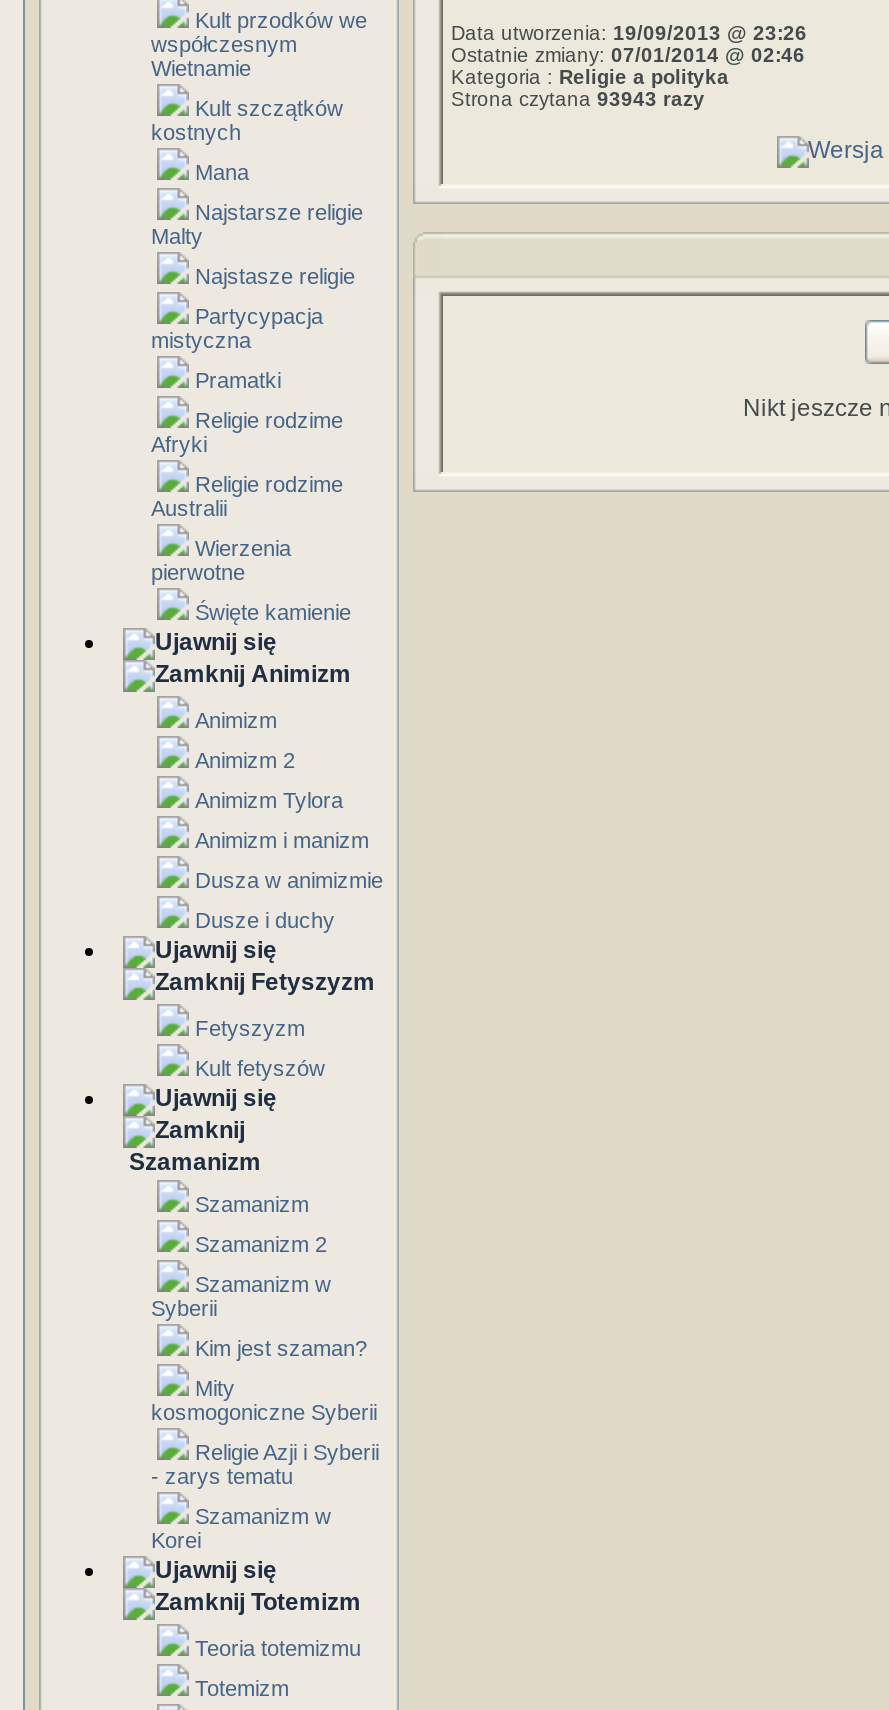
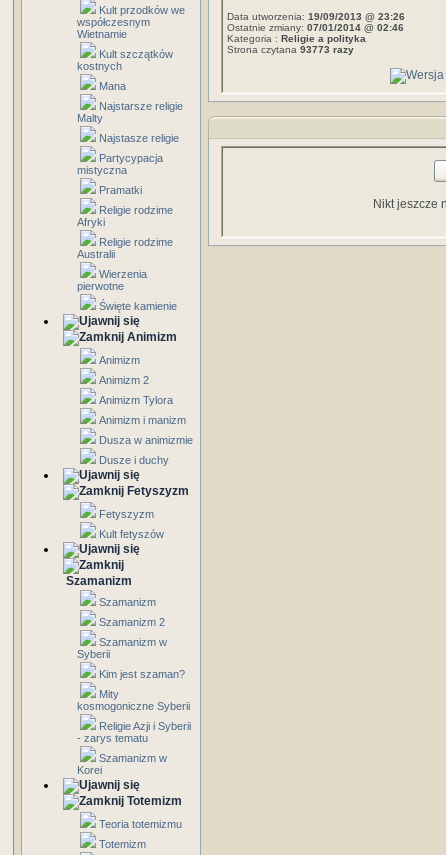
[451,88,705,110] Strona czytana 93943 razy -> [227,44,354,55] Strona czytana 93773 razy

